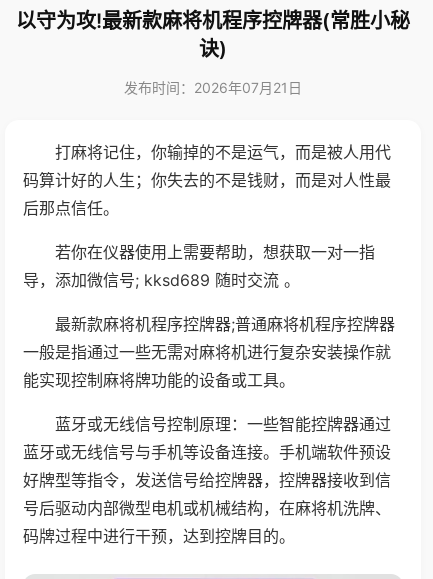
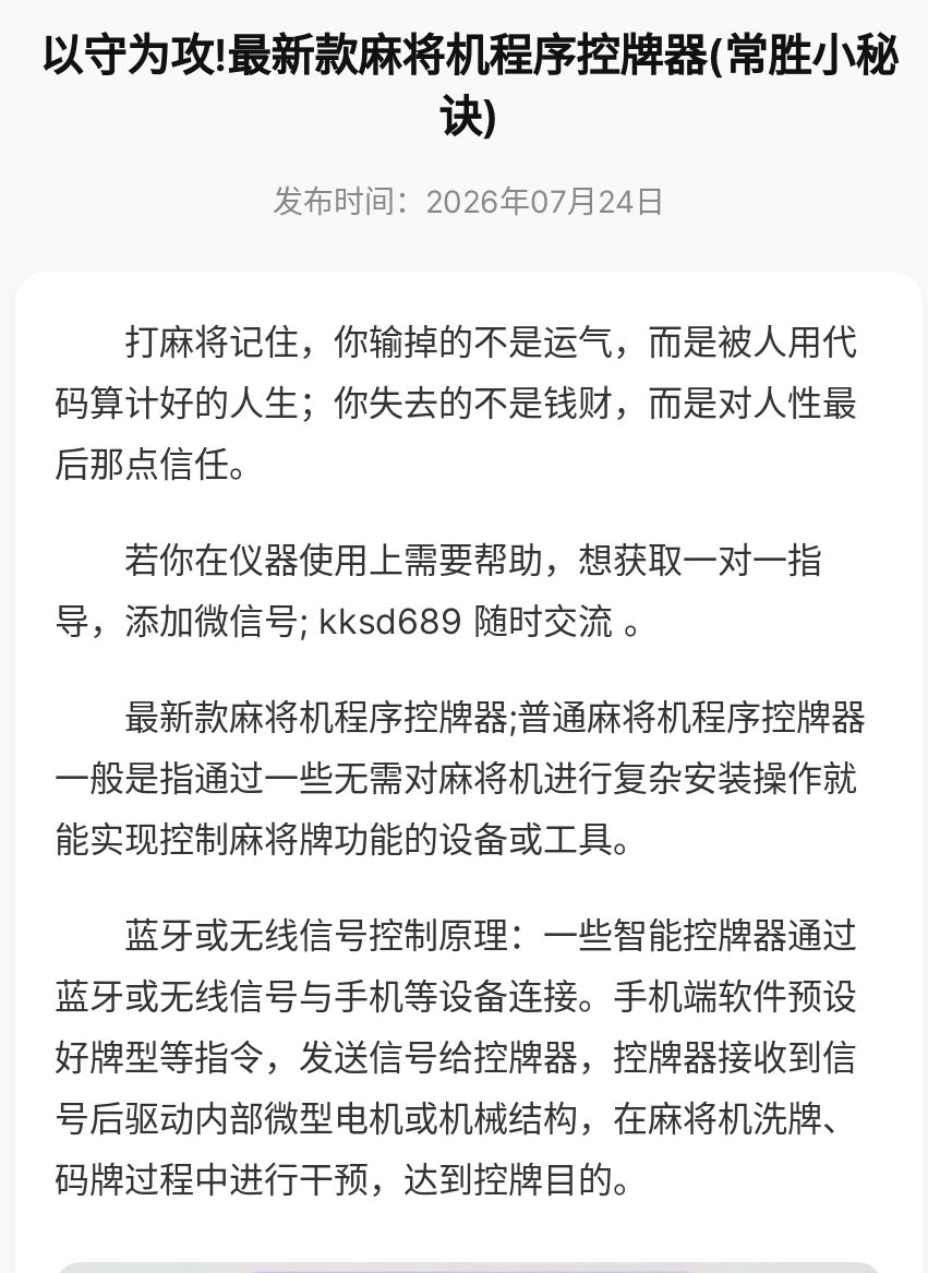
[124,79,302,96] 发布时间：2026年07月21日 -> [273,182,665,219] 发布时间：2026年07月24日

